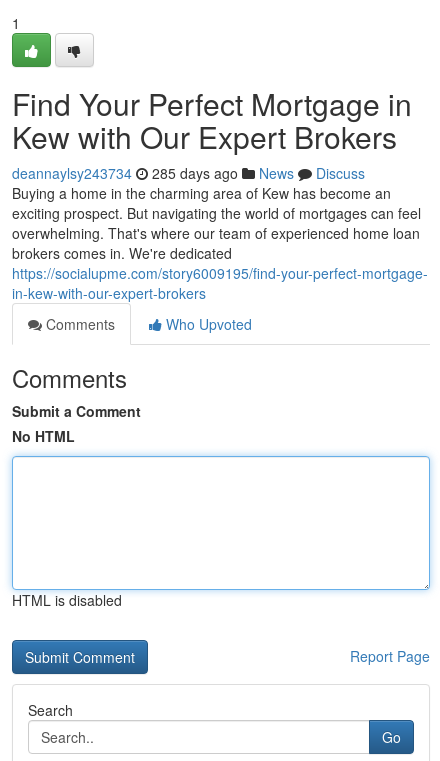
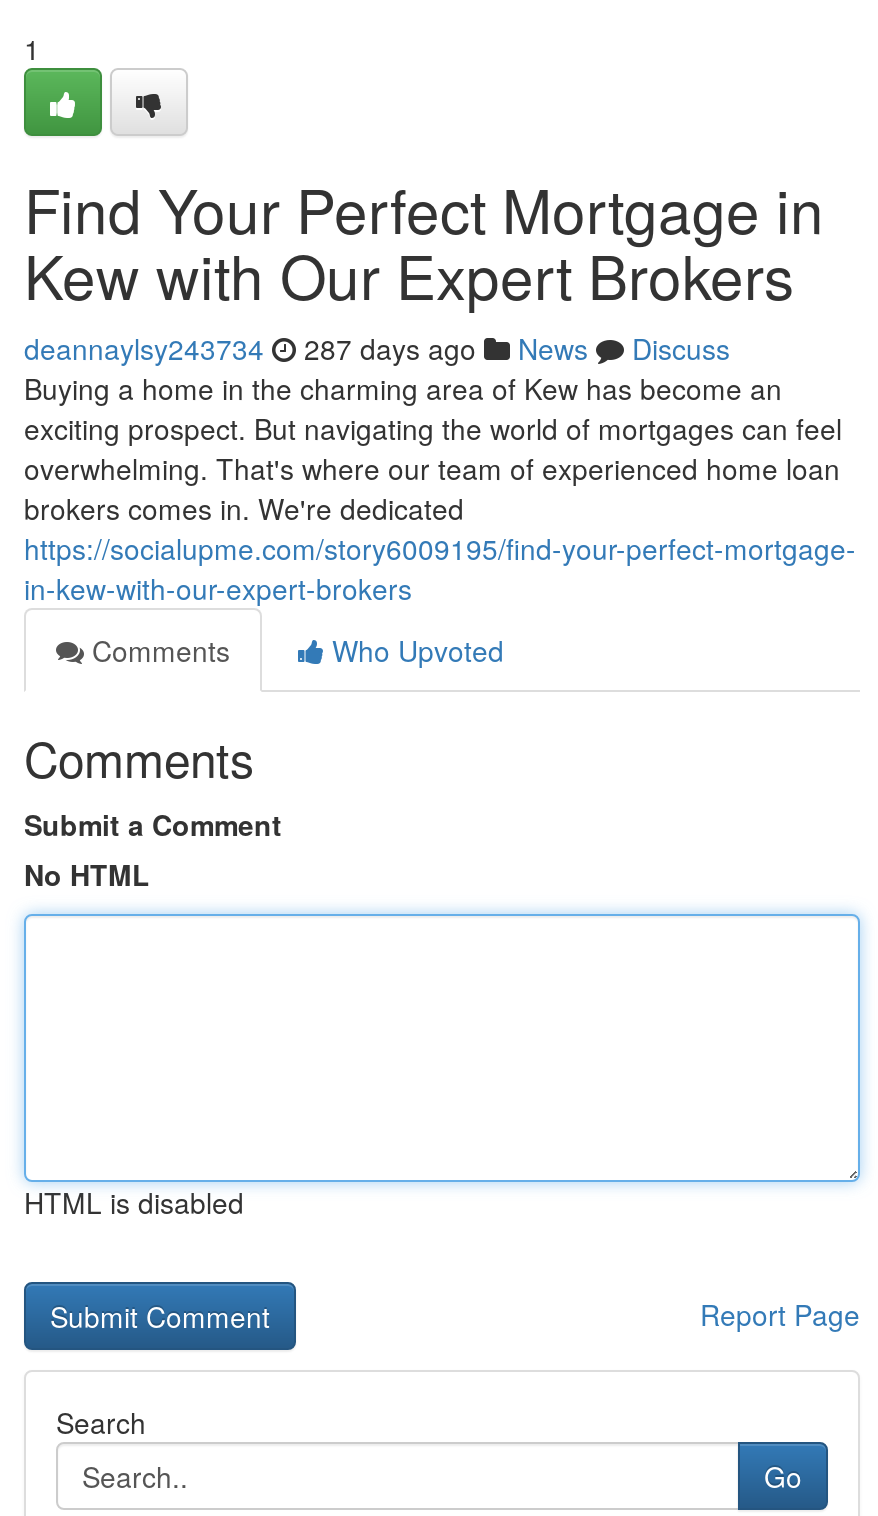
[12,163,365,183] deannaylsy243734 285 days ago News Discuss -> [24,328,730,368] deannaylsy243734 287 days ago News Discuss

